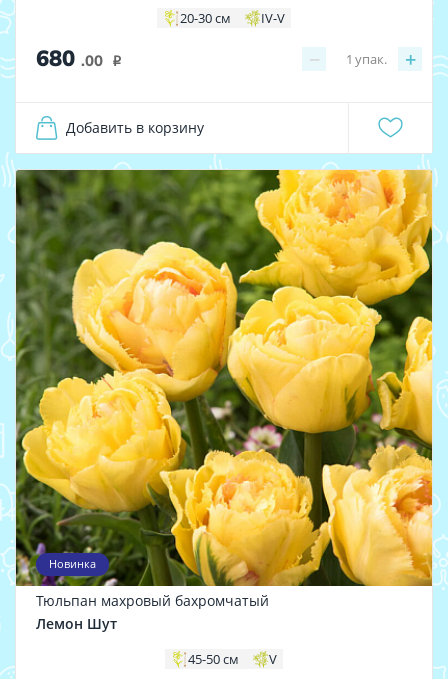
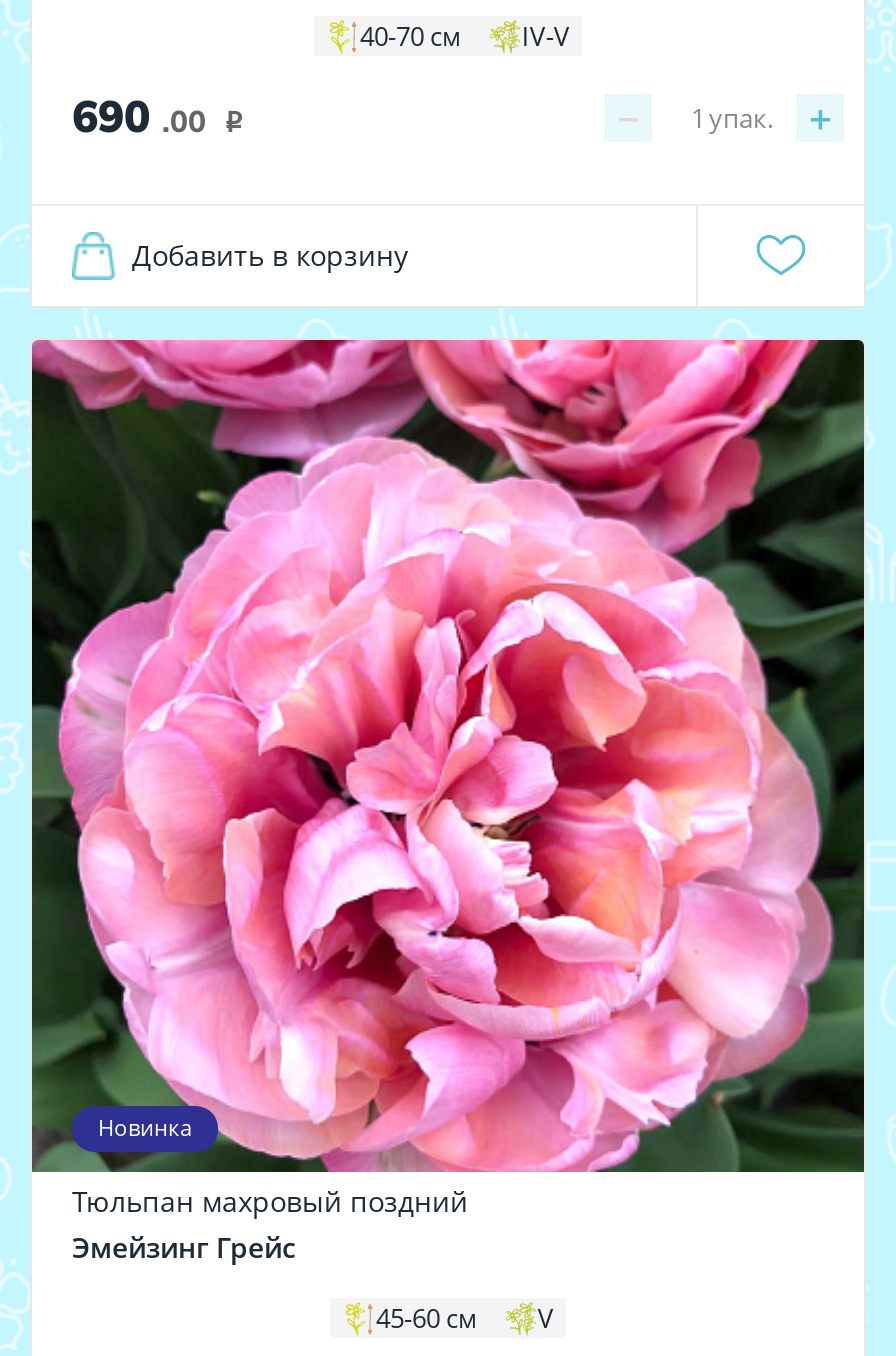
[180,9,285,27] 20-30 см IV-V -> [360,17,570,53] 40-70 см IV-V
[36,44,103,72] 680.00 -> [72,88,206,144] 690.00
[3,169,445,633] [image] | Тюльпан махровый бахромчатый | Лемон Шут -> [30,338,890,1267] [image] | Тюльпан махровый поздний | Эмейзинг Грейс
[188,650,277,668] 45-50 см V -> [376,1299,554,1335] 45-60 см V

